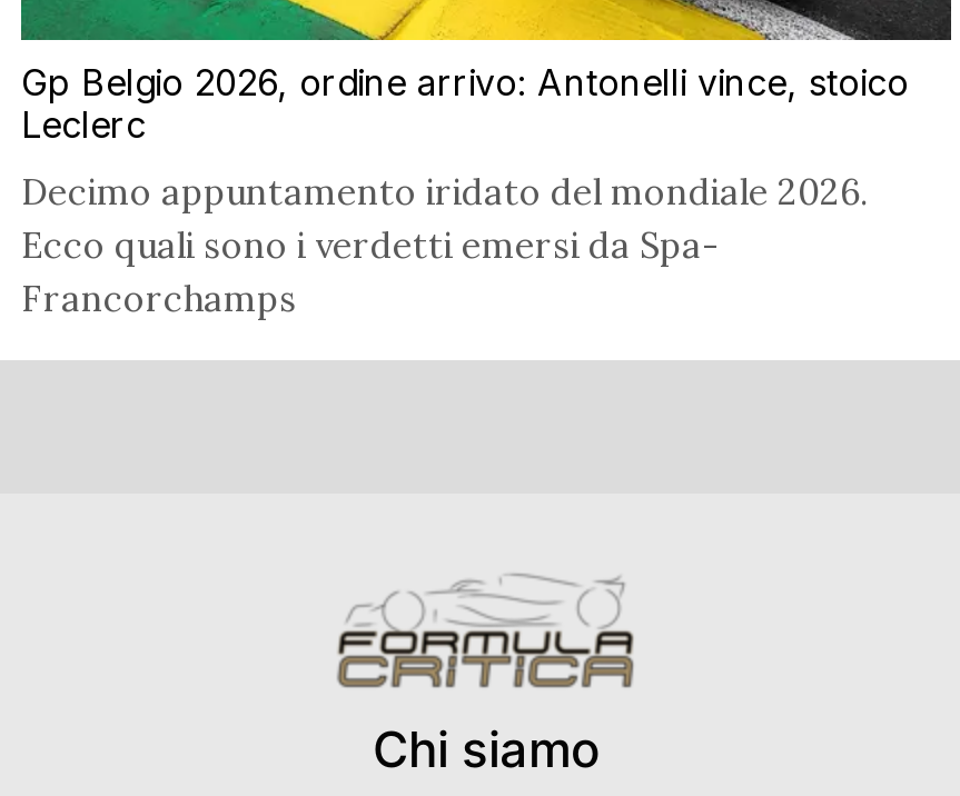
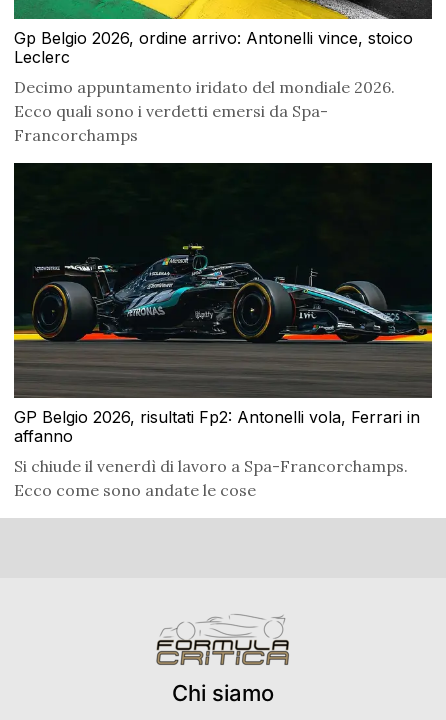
none -> [13,162,433,500] [image] | GP Belgio 2026, risultati Fp2: Antonelli vola, Ferrari in | affanno | Si chiude il venerdì di lavoro a Spa-Francorchamps. | Ecco come sono andate le cose

